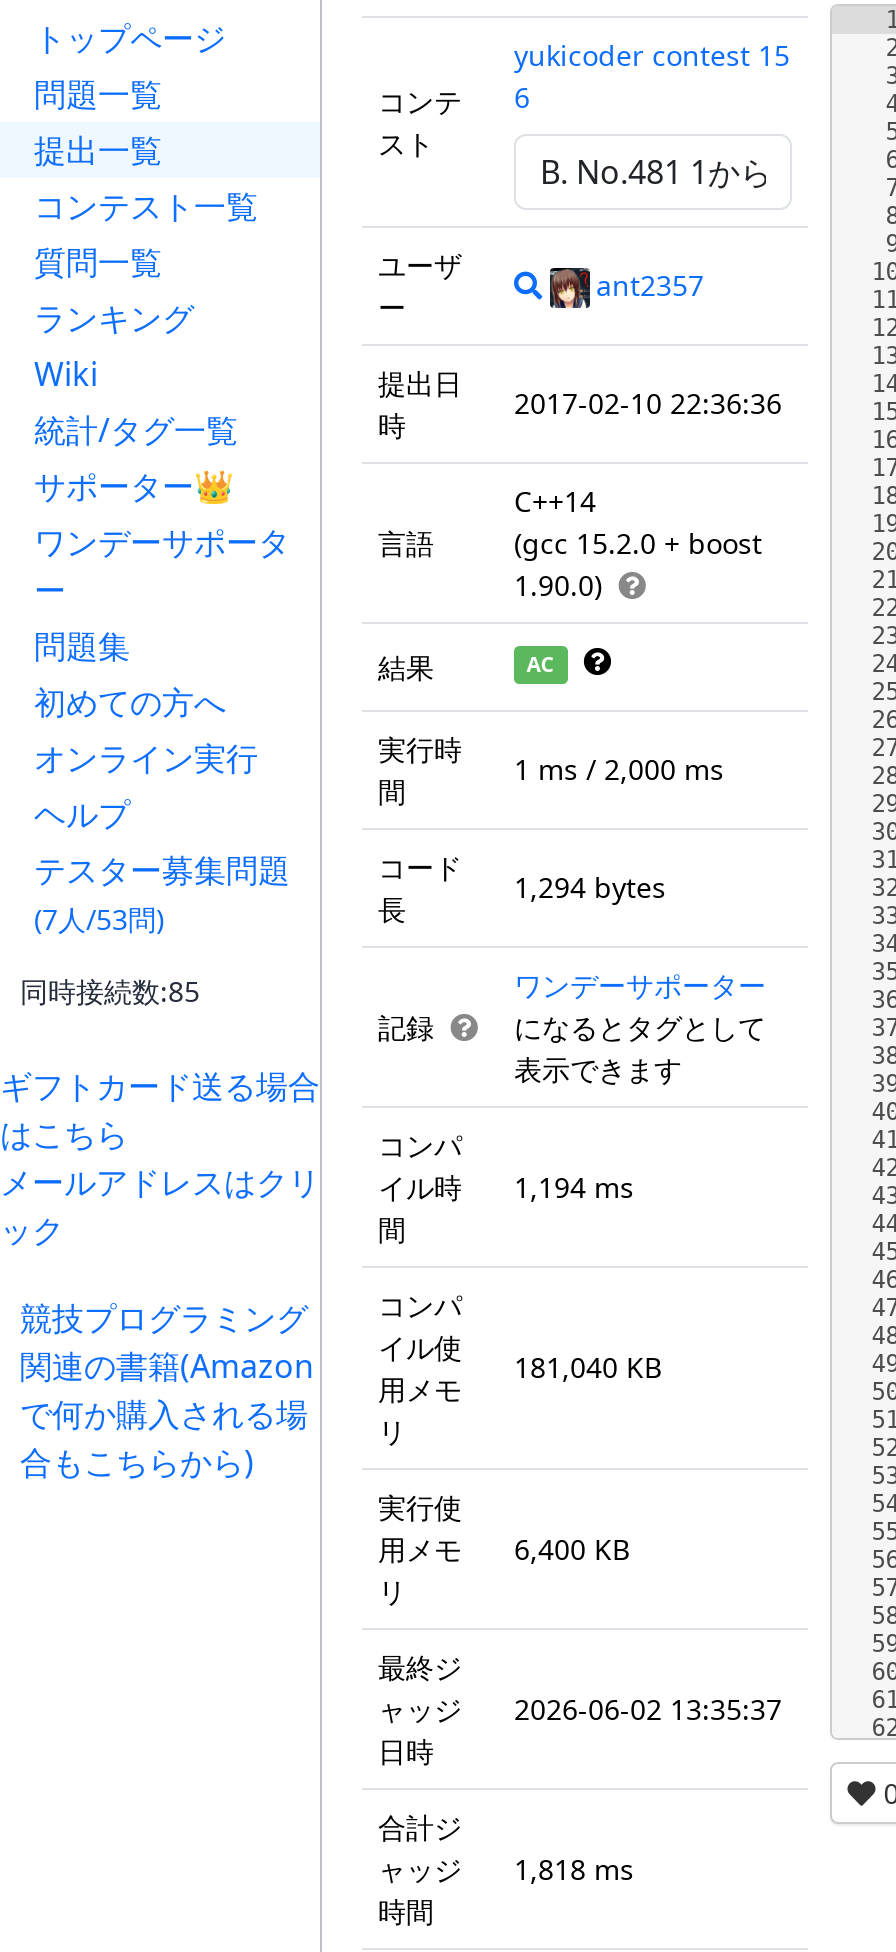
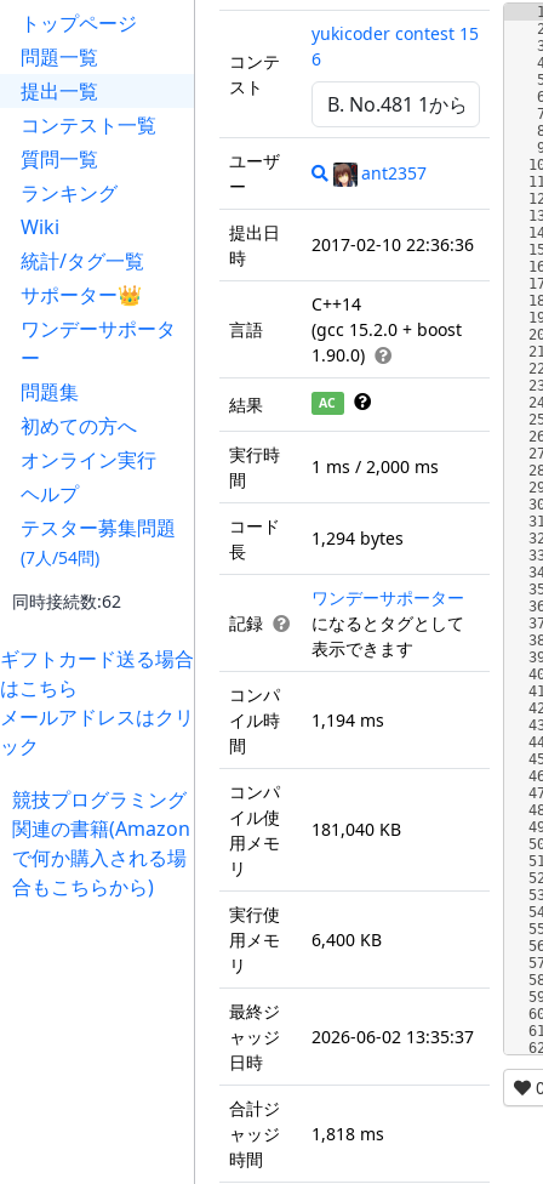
[34,900,164,938] (7人/53問) -> [21,546,99,569] (7人/54問)
[20,972,200,1010] 同時接続数:85 -> [12,590,121,613] 同時接続数:62

